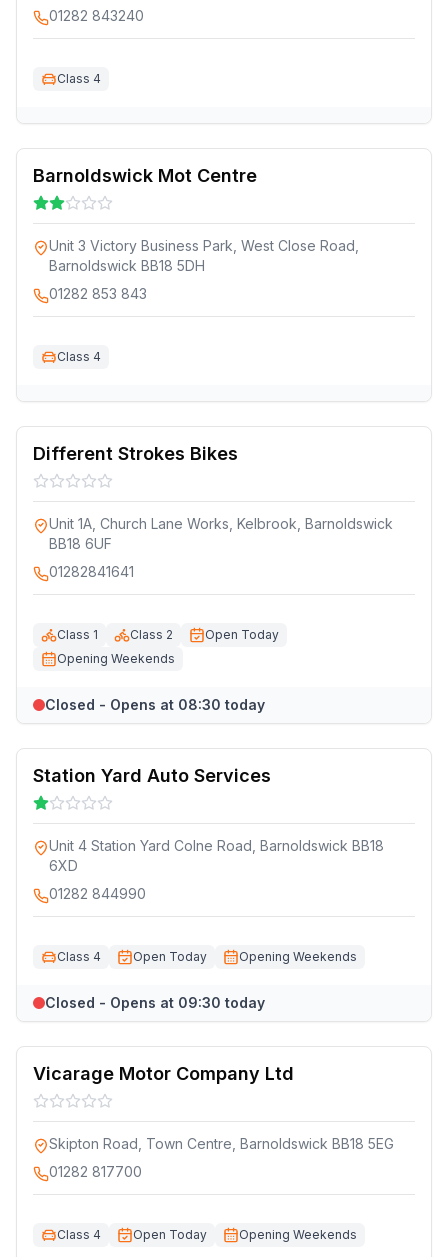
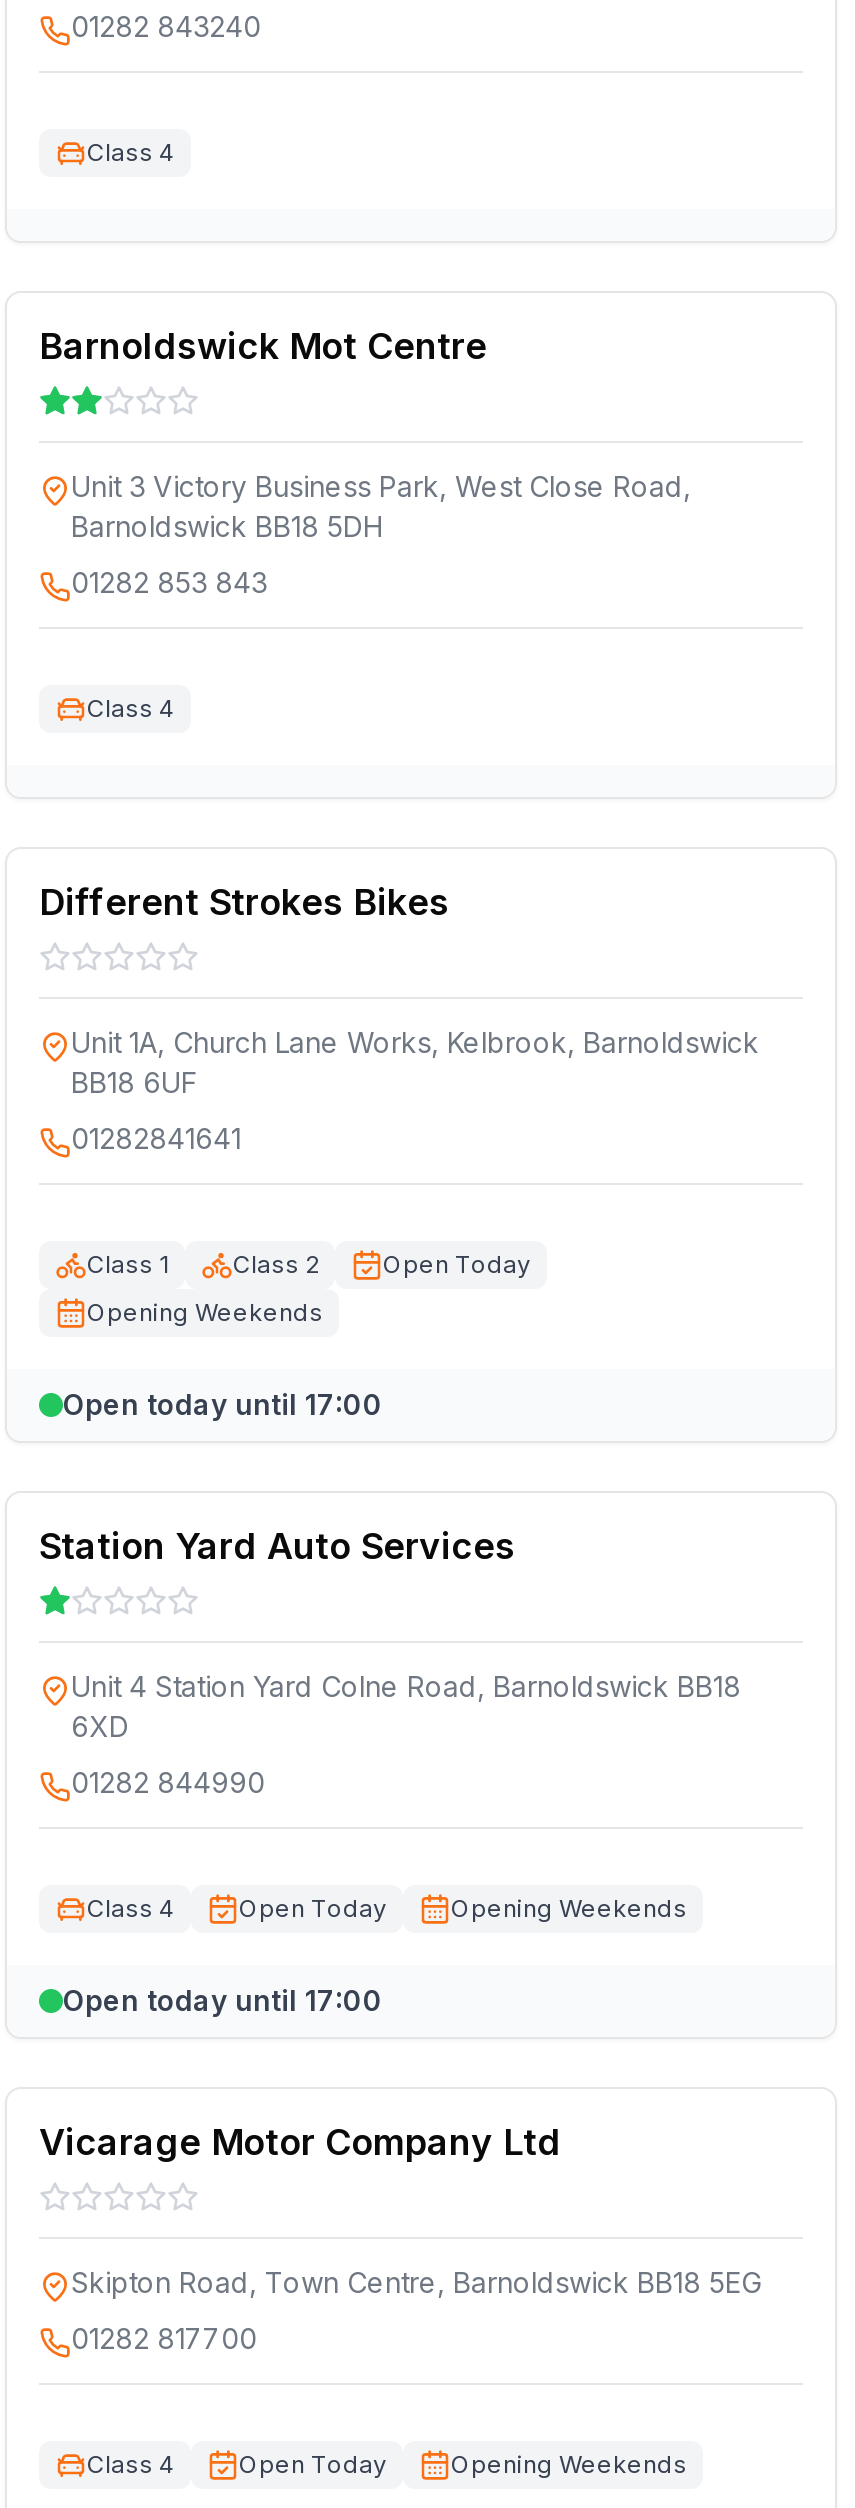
[45,696,265,713] Closed - Opens at 08:30 today -> [63,1387,383,1421] Open today until 17:00
[45,994,265,1011] Closed - Opens at 09:30 today -> [63,1983,383,2017] Open today until 17:00

